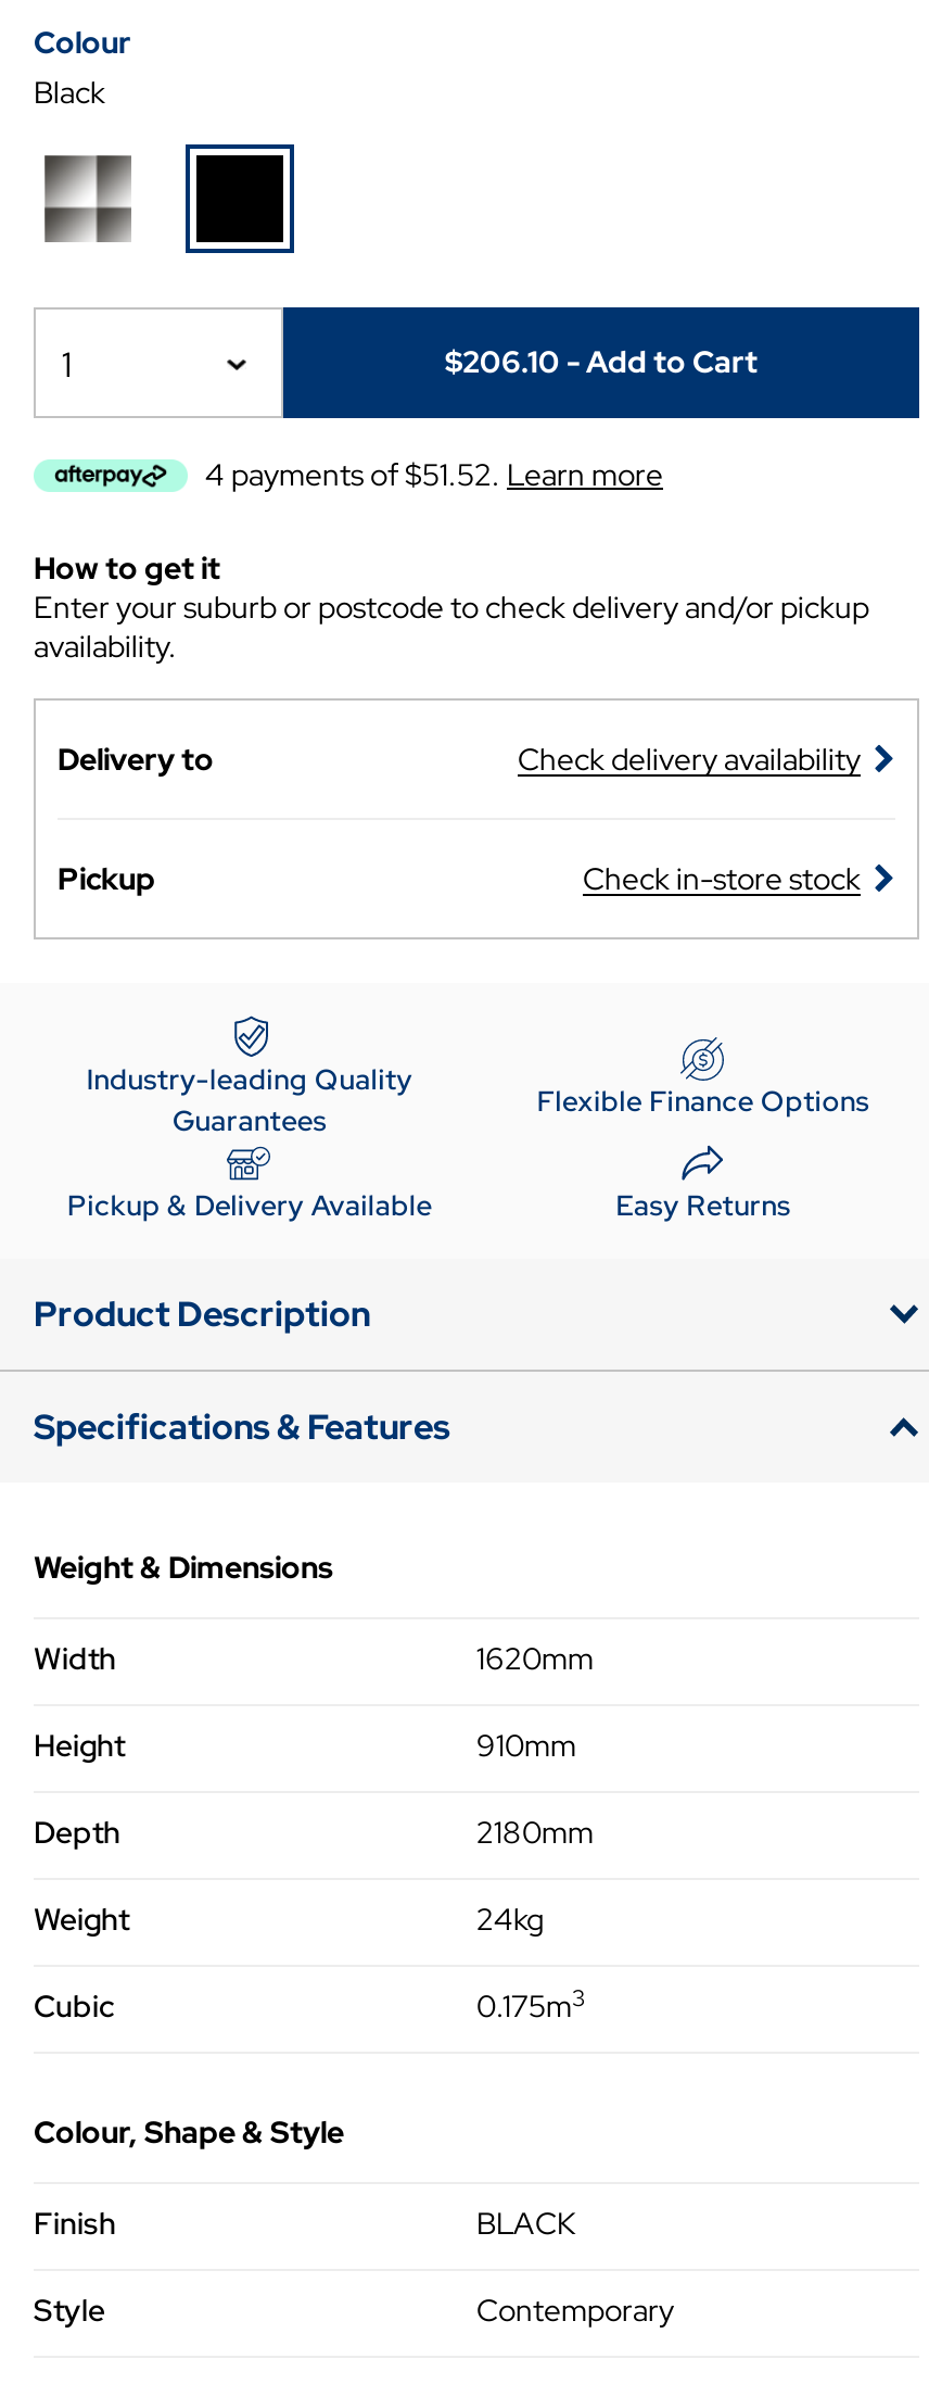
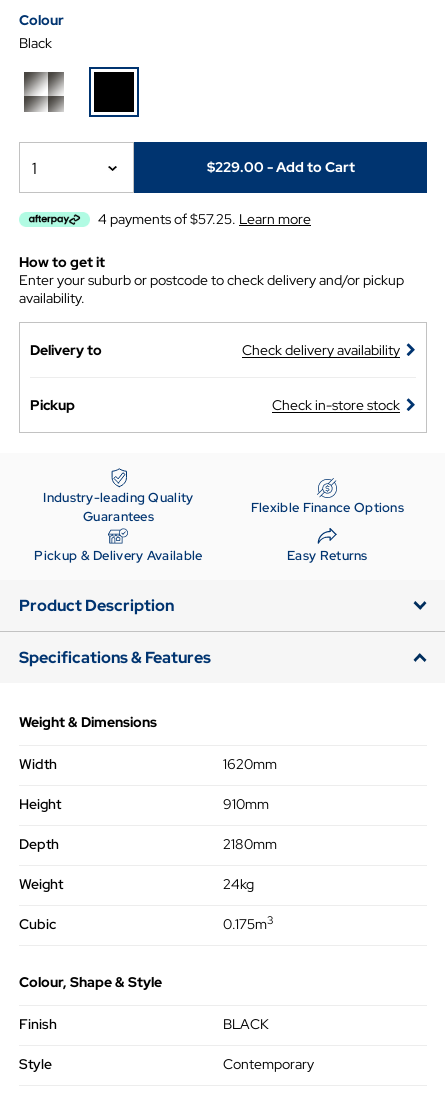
[445,343,758,382] $206.10 - Add to Cart -> [206,158,354,176] $229.00 - Add to Cart
[205,456,663,495] 4 payments of $51.52. Learn more -> [98,210,311,228] 4 payments of $57.25. Learn more

